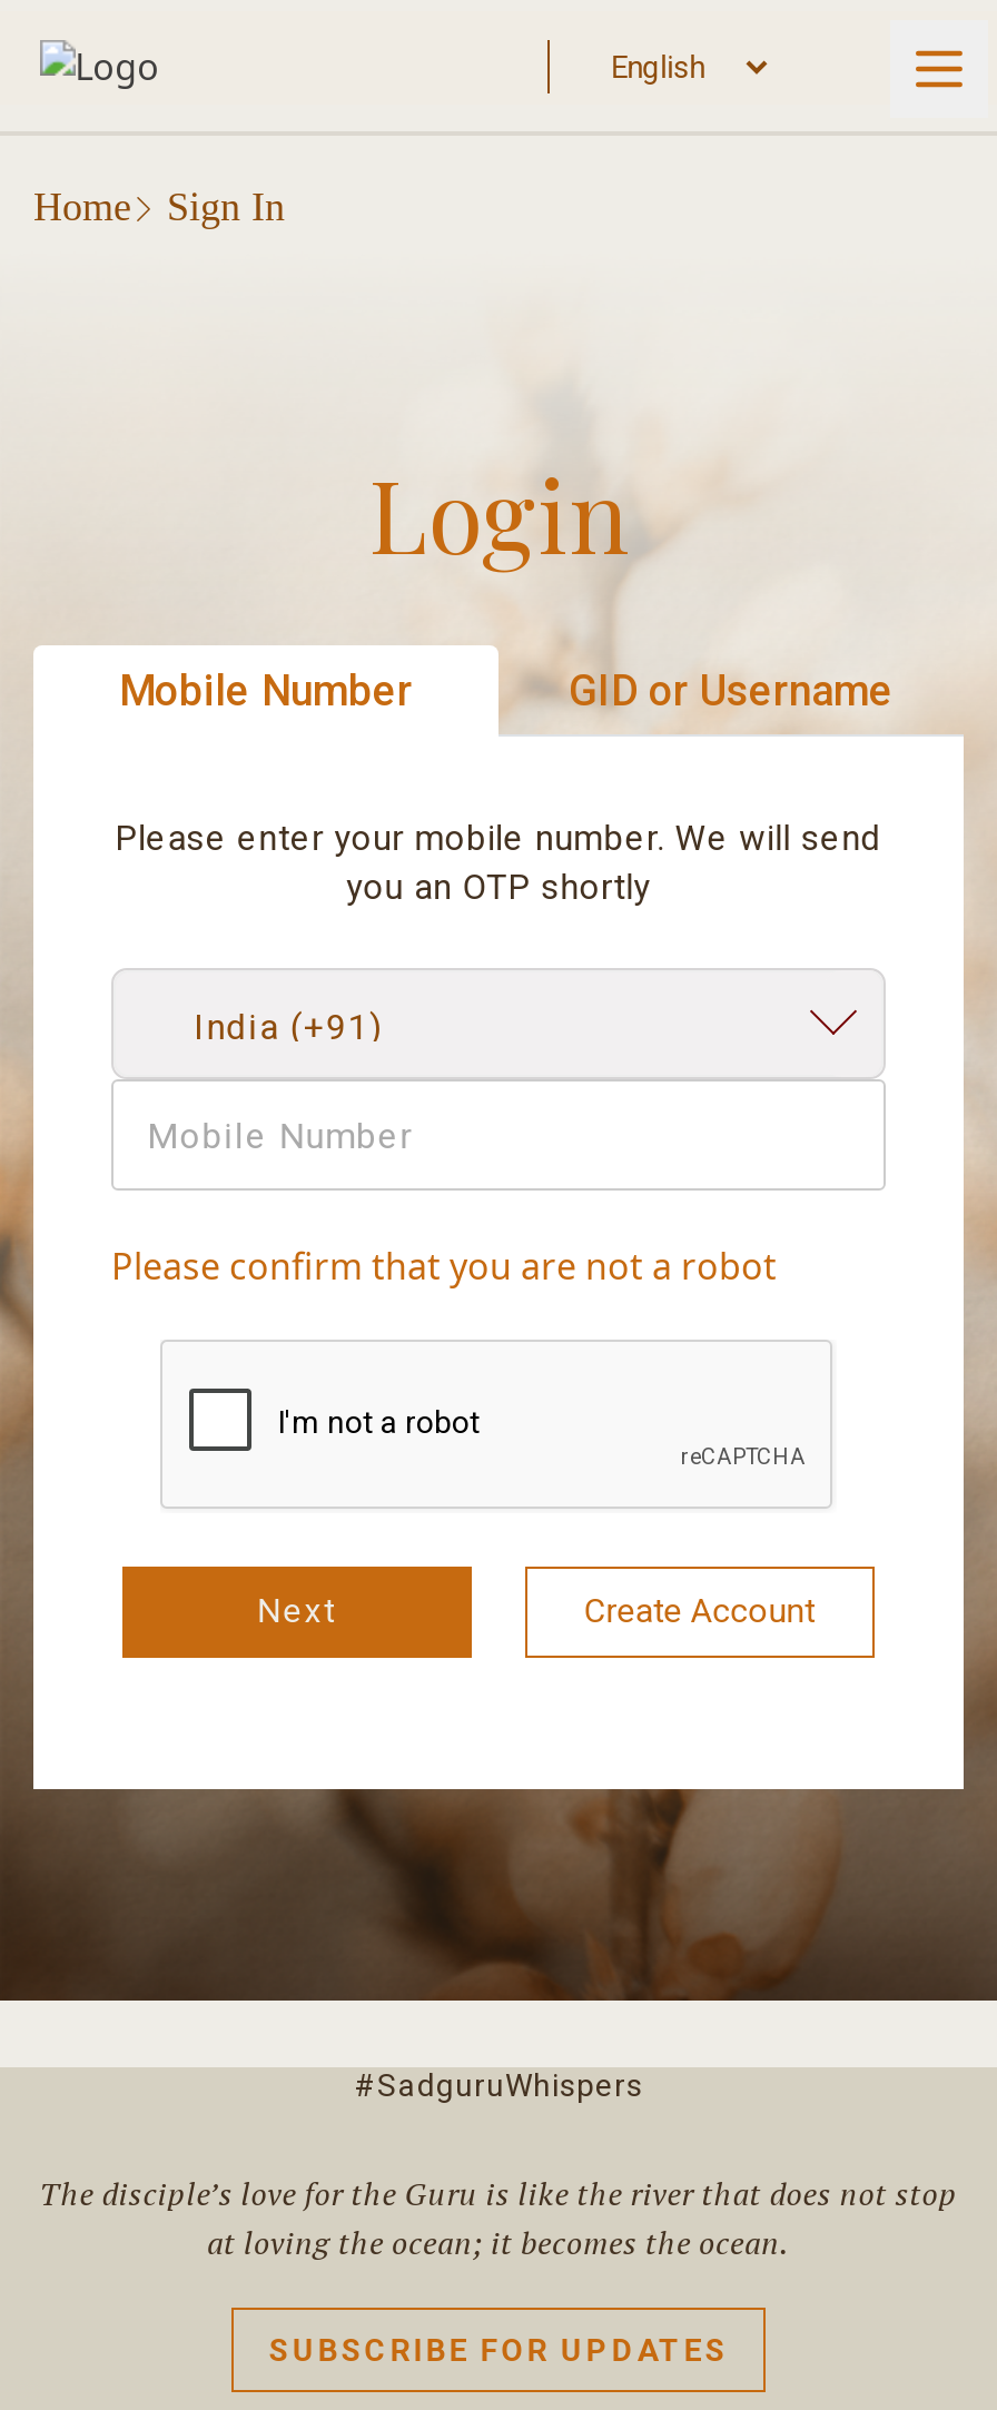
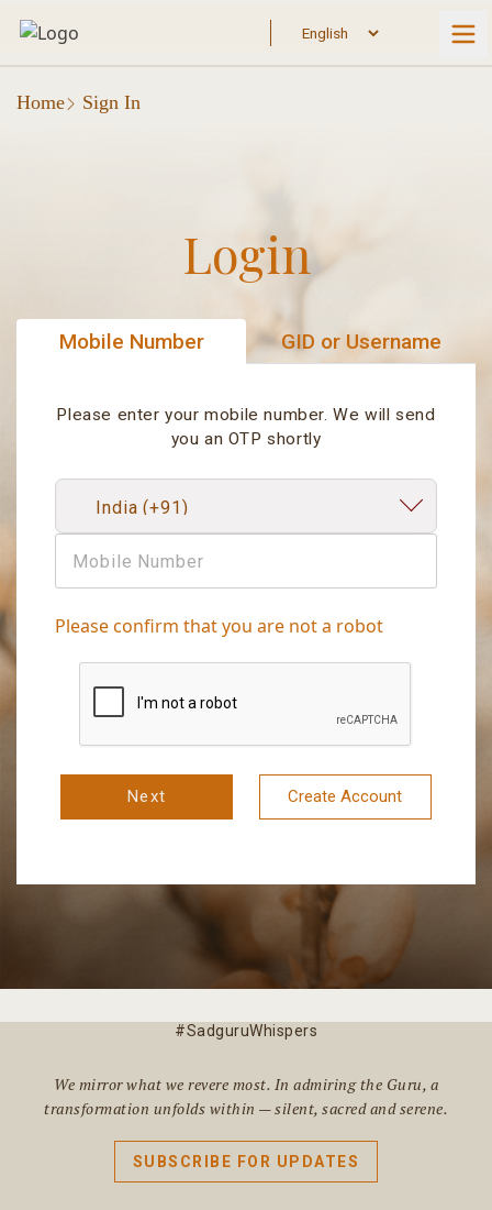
[40,2172,957,2264] The disciple’s love for the Guru is like the river that does not stop | at loving the ocean; it becomes the ocean. -> [44,1074,448,1119] We mirror what we revere most. In admiring the Guru, a | transformation unfolds within — silent, sacred and serene.

